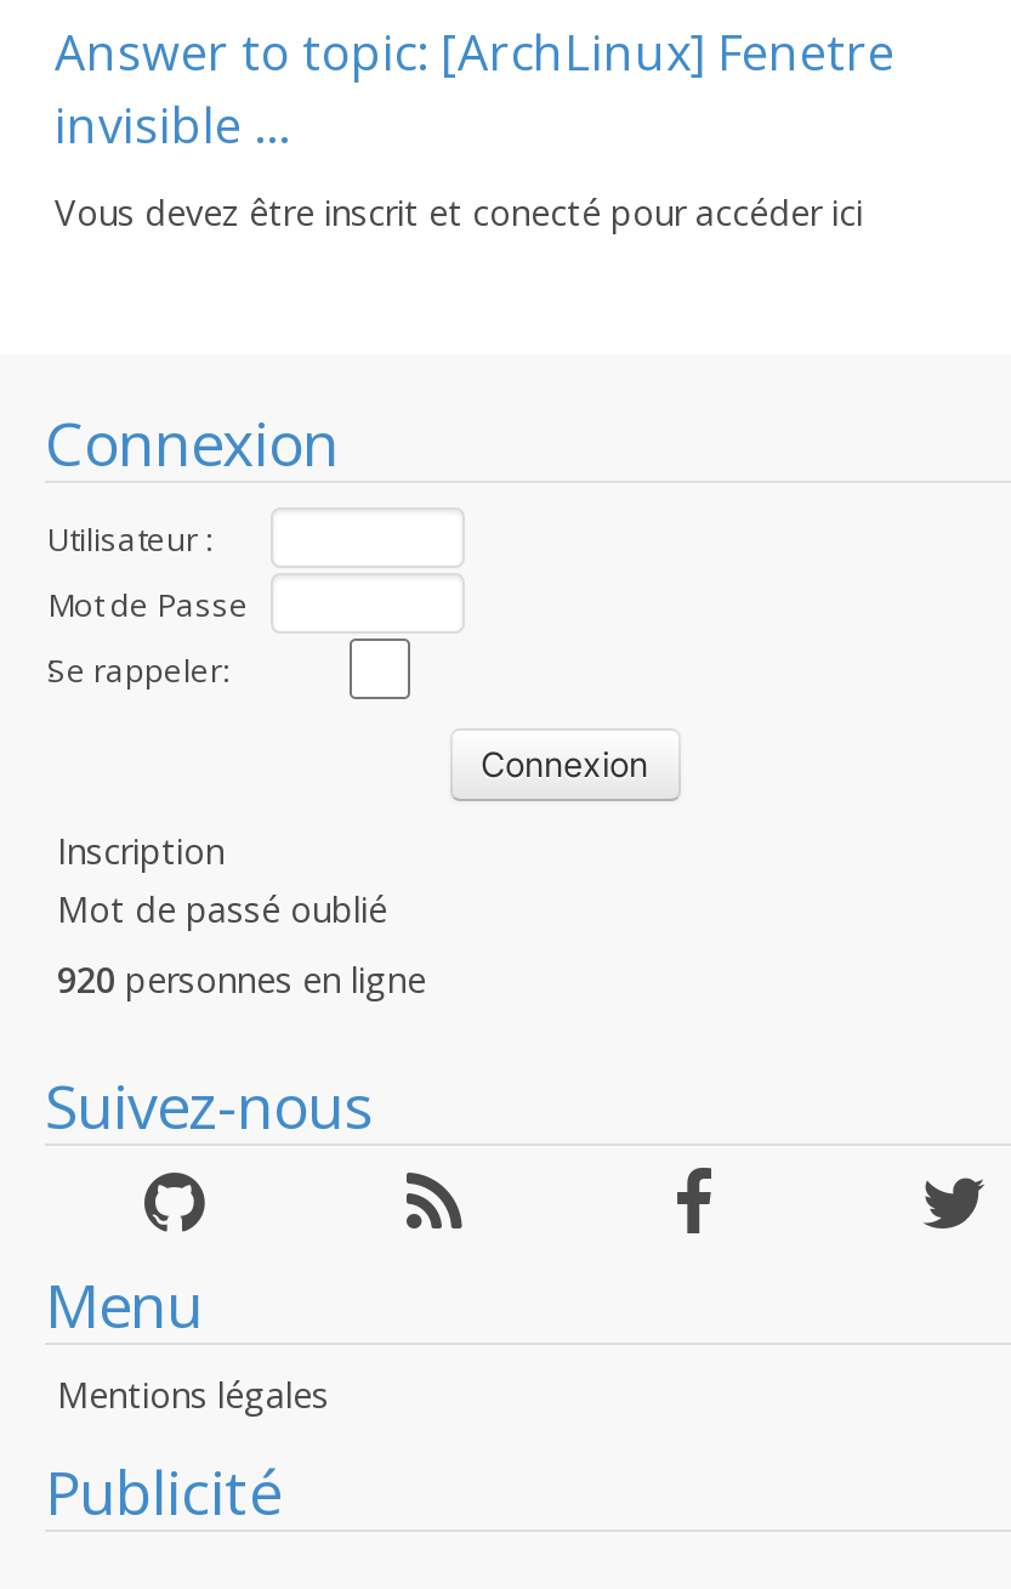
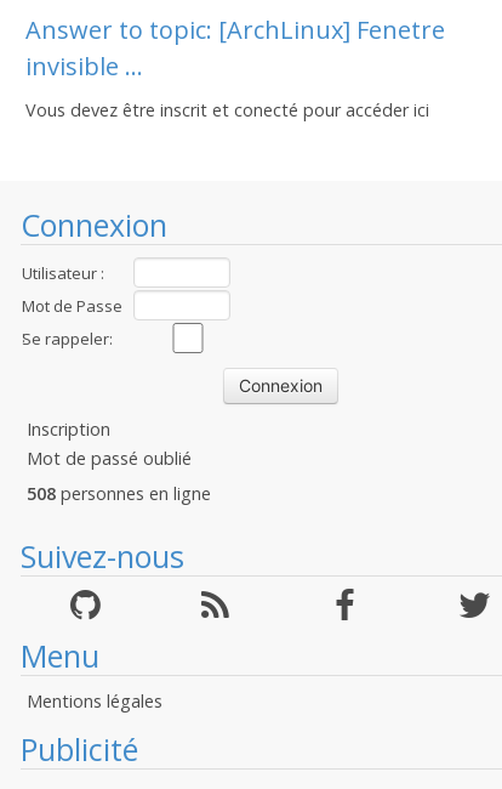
[57,957,426,1003] 920 personnes en ligne -> [27,482,211,505] 508 personnes en ligne

